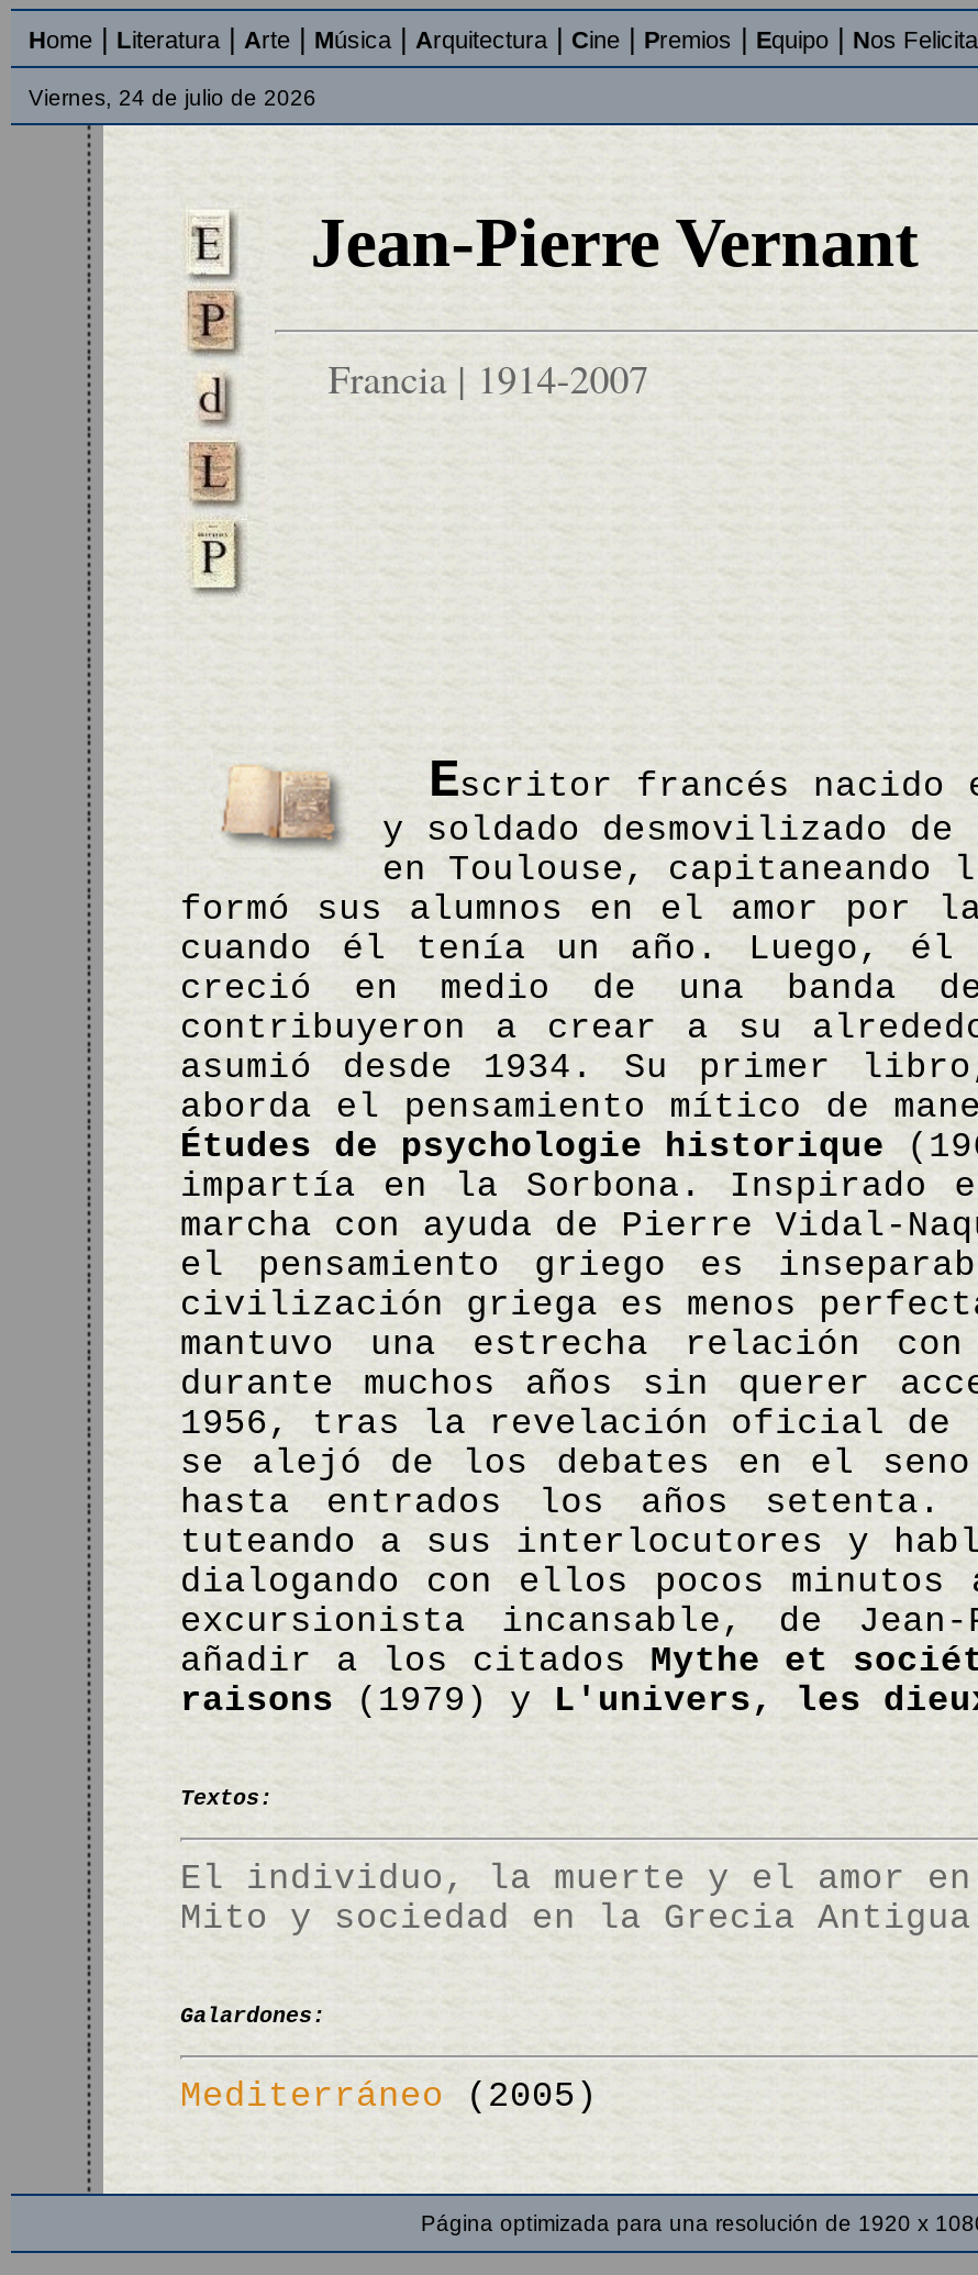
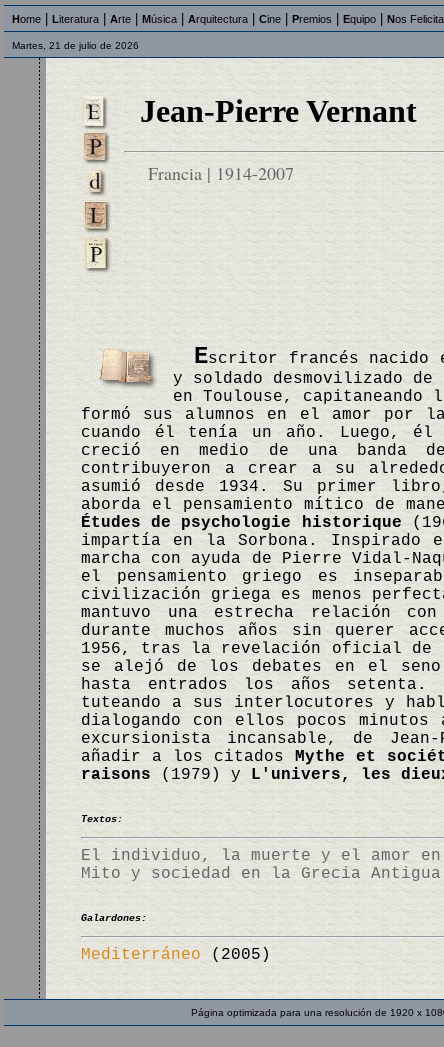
[29,86,316,110] Viernes, 24 de julio de 2026 -> [12,40,139,51] Martes, 21 de julio de 2026

